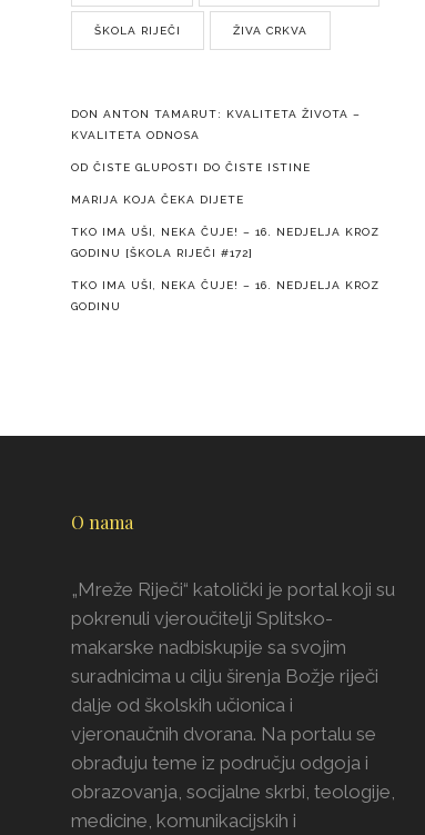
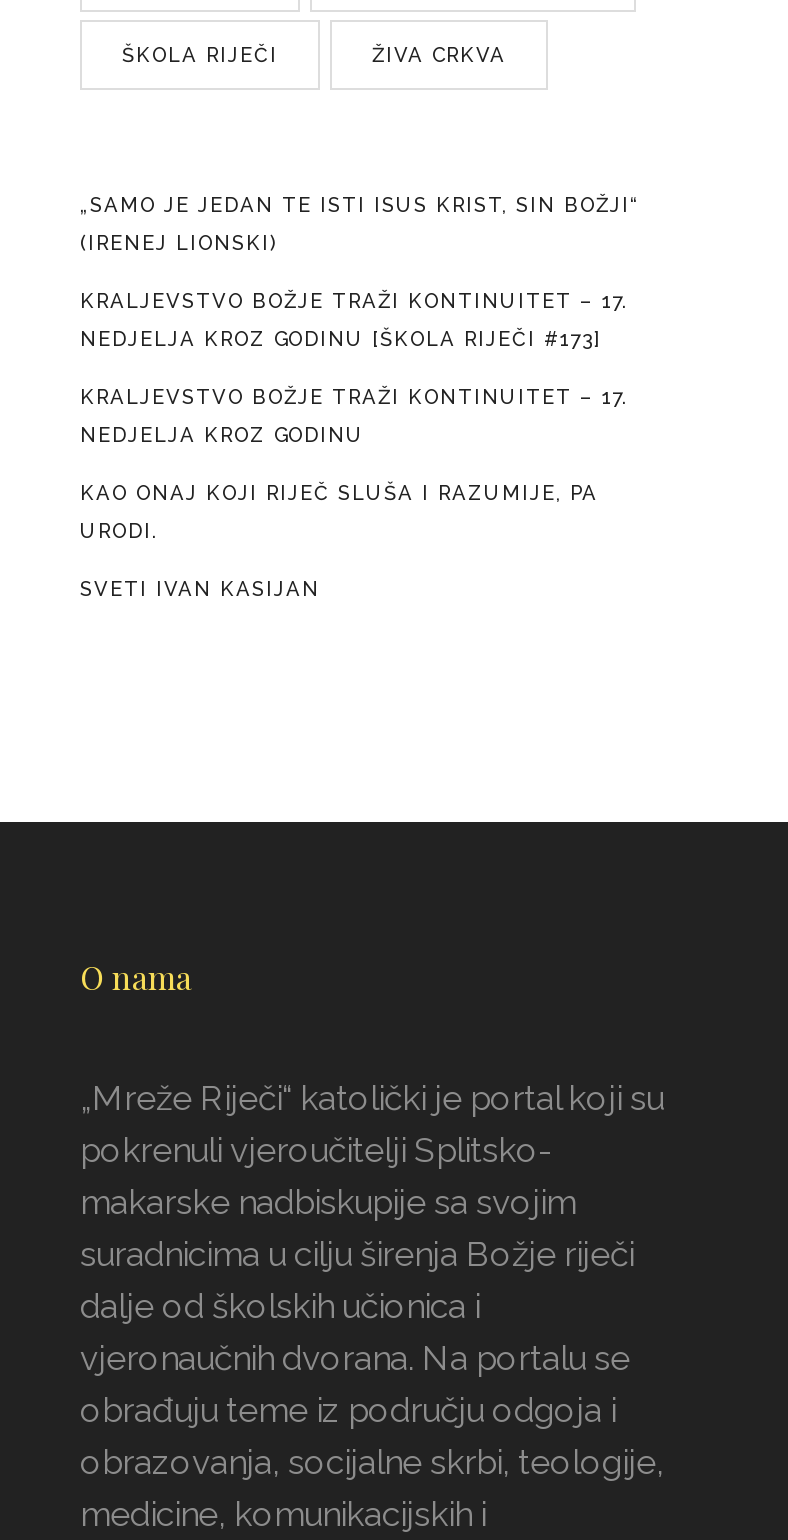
[71,108,380,312] DON ANTON TAMARUT: KVALITETA ŽIVOTA – | KVALITETA ODNOSA | OD ČISTE GLUPOSTI DO ČISTE ISTINE | MARIJA KOJA ČEKA DIJETE | TKO IMA UŠI, NEKA ČUJE! – 16. NEDJELJA KROZ | GODINU [ŠKOLA RIJEČI #172] | TKO IMA UŠI, NEKA ČUJE! – 16. NEDJELJA KROZ | GODINU -> [80,194,640,600] „SAMO JE JEDAN TE ISTI ISUS KRIST, SIN BOŽJI“ | (IRENEJ LIONSKI) | KRALJEVSTVO BOŽJE TRAŽI KONTINUITET – 17. | NEDJELJA KROZ GODINU [ŠKOLA RIJEČI #173] | KRALJEVSTVO BOŽJE TRAŽI KONTINUITET – 17. | NEDJELJA KROZ GODINU | KAO ONAJ KOJI RIJEČ SLUŠA I RAZUMIJE, PA | URODI. | SVETI IVAN KASIJAN

